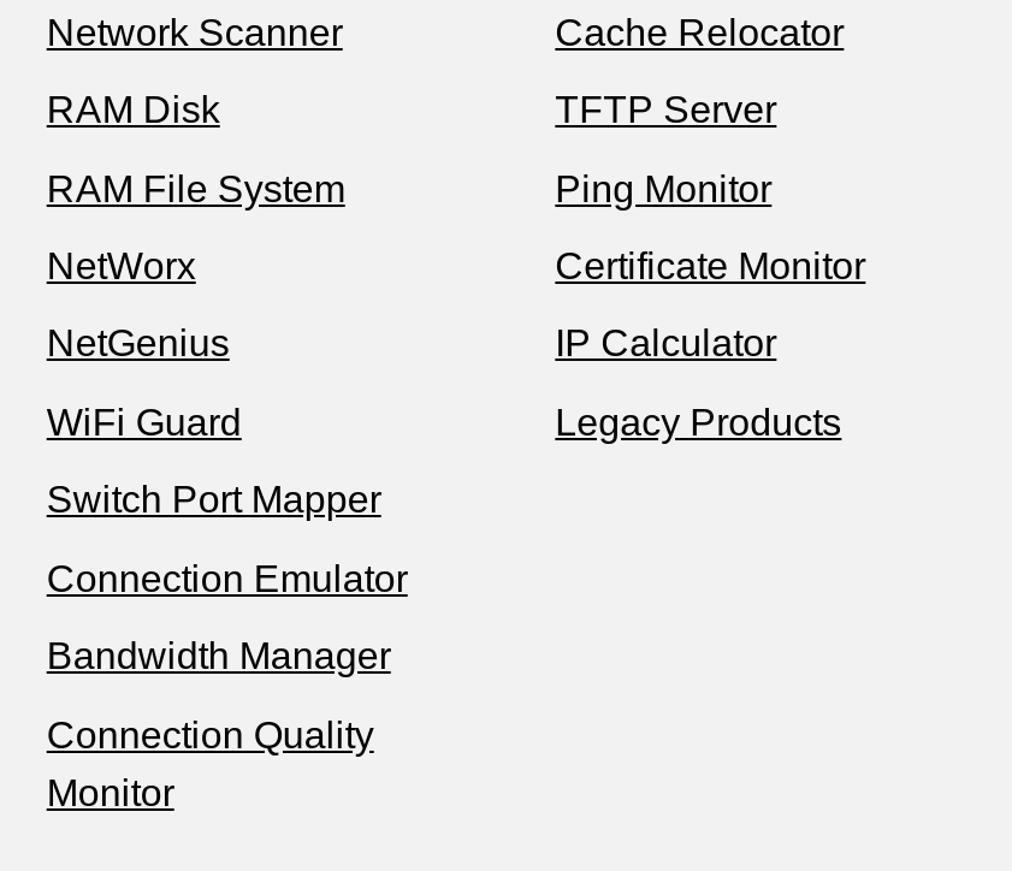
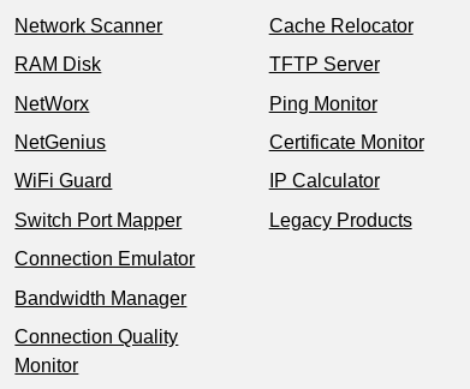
[47,167,345,208] RAM File System -> none

